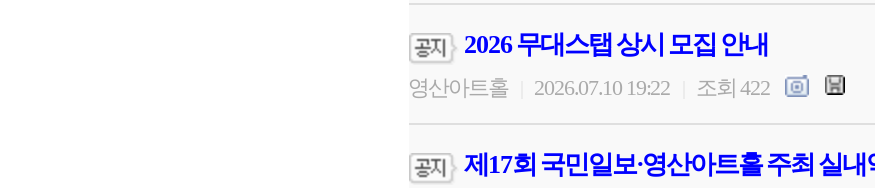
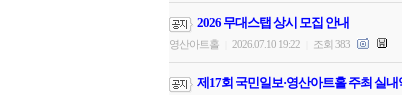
[408,75,774,99] 영산아트홀 2026.07.10 19:22 조회 422 -> [168,38,351,50] 영산아트홀 2026.07.10 19:22 조회 383

